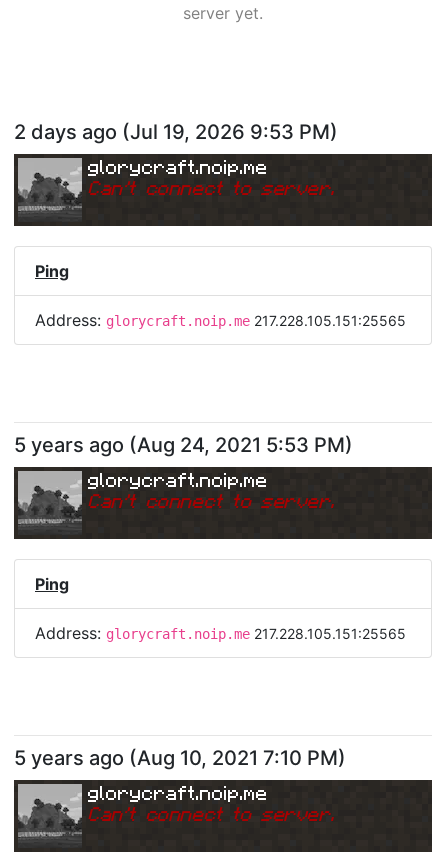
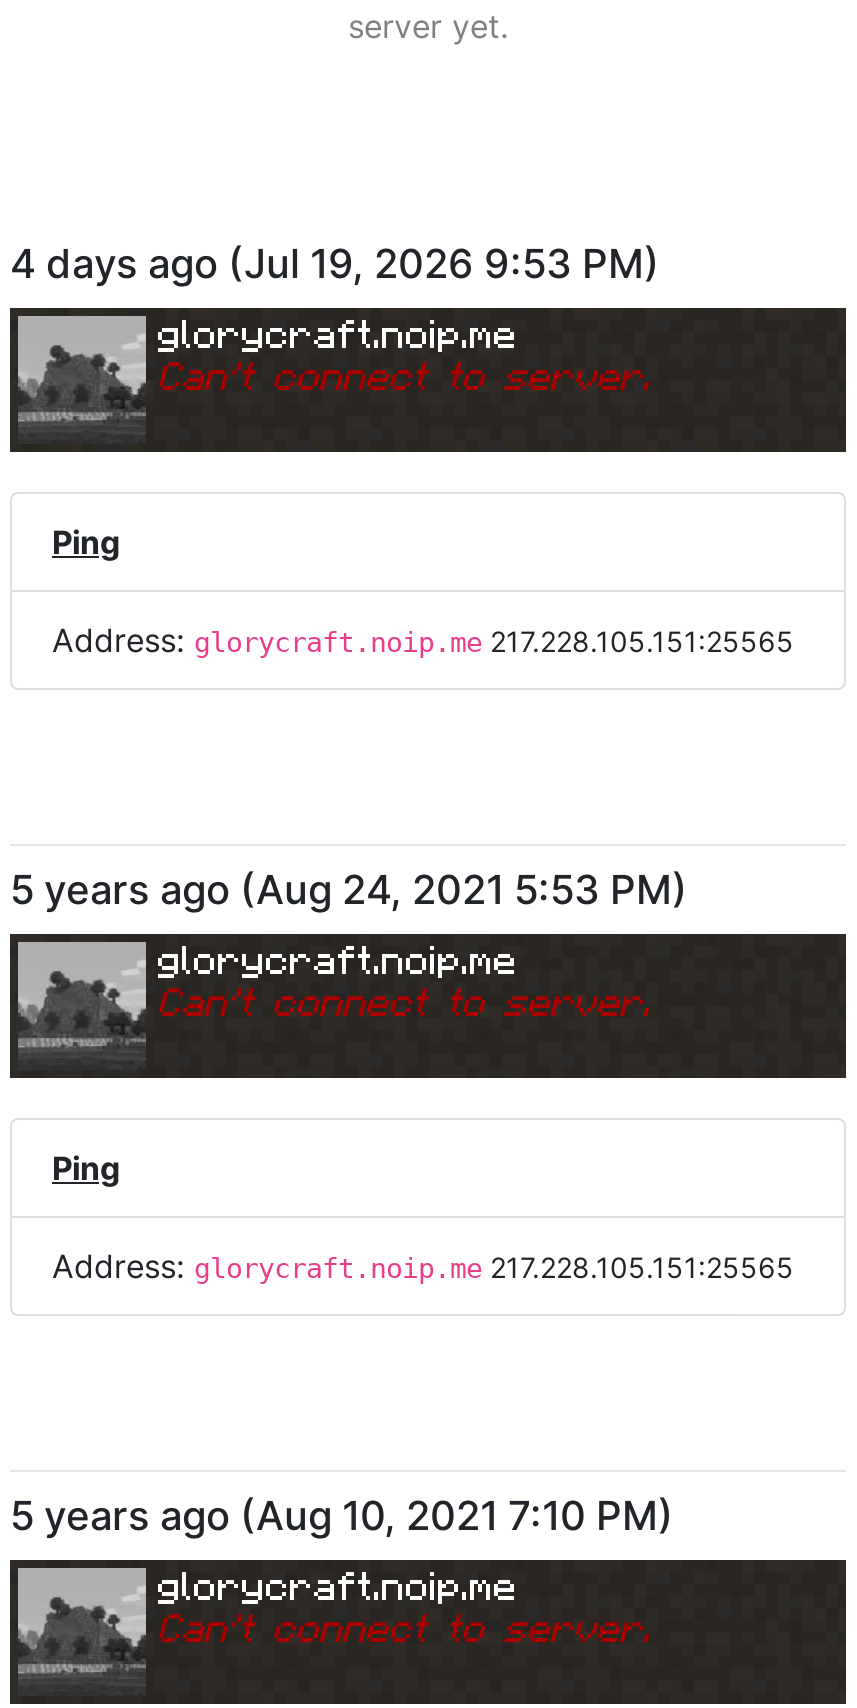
[14,120,338,144] 2 days ago (Jul 19, 2026 9:53 PM) -> [10,240,660,288] 4 days ago (Jul 19, 2026 9:53 PM)

